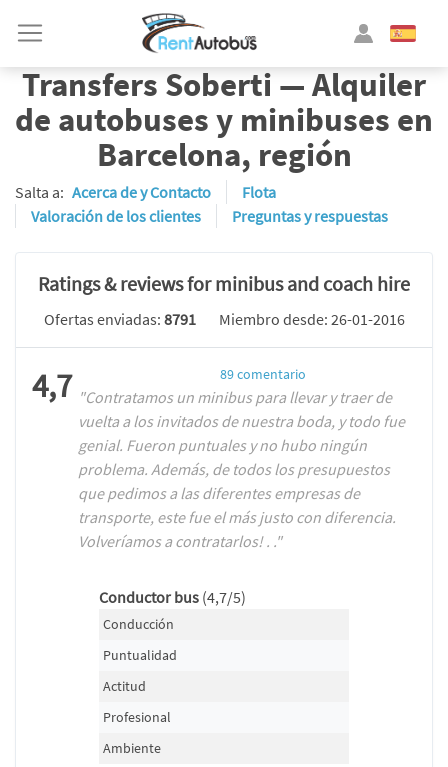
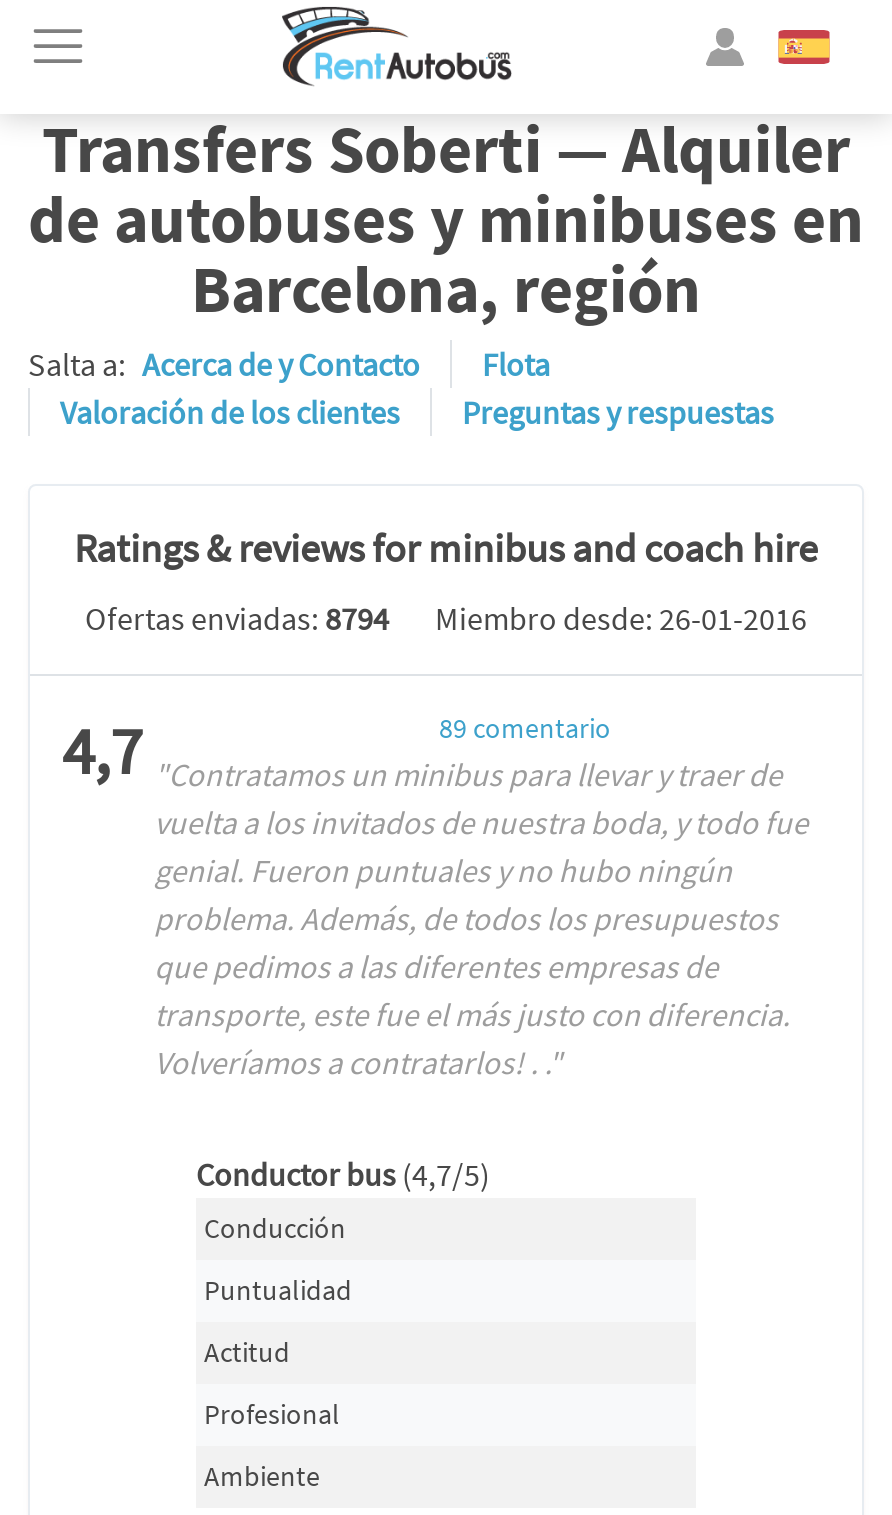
[43,309,195,329] Ofertas enviadas: 8791 -> [85,598,389,638] Ofertas enviadas: 8794

